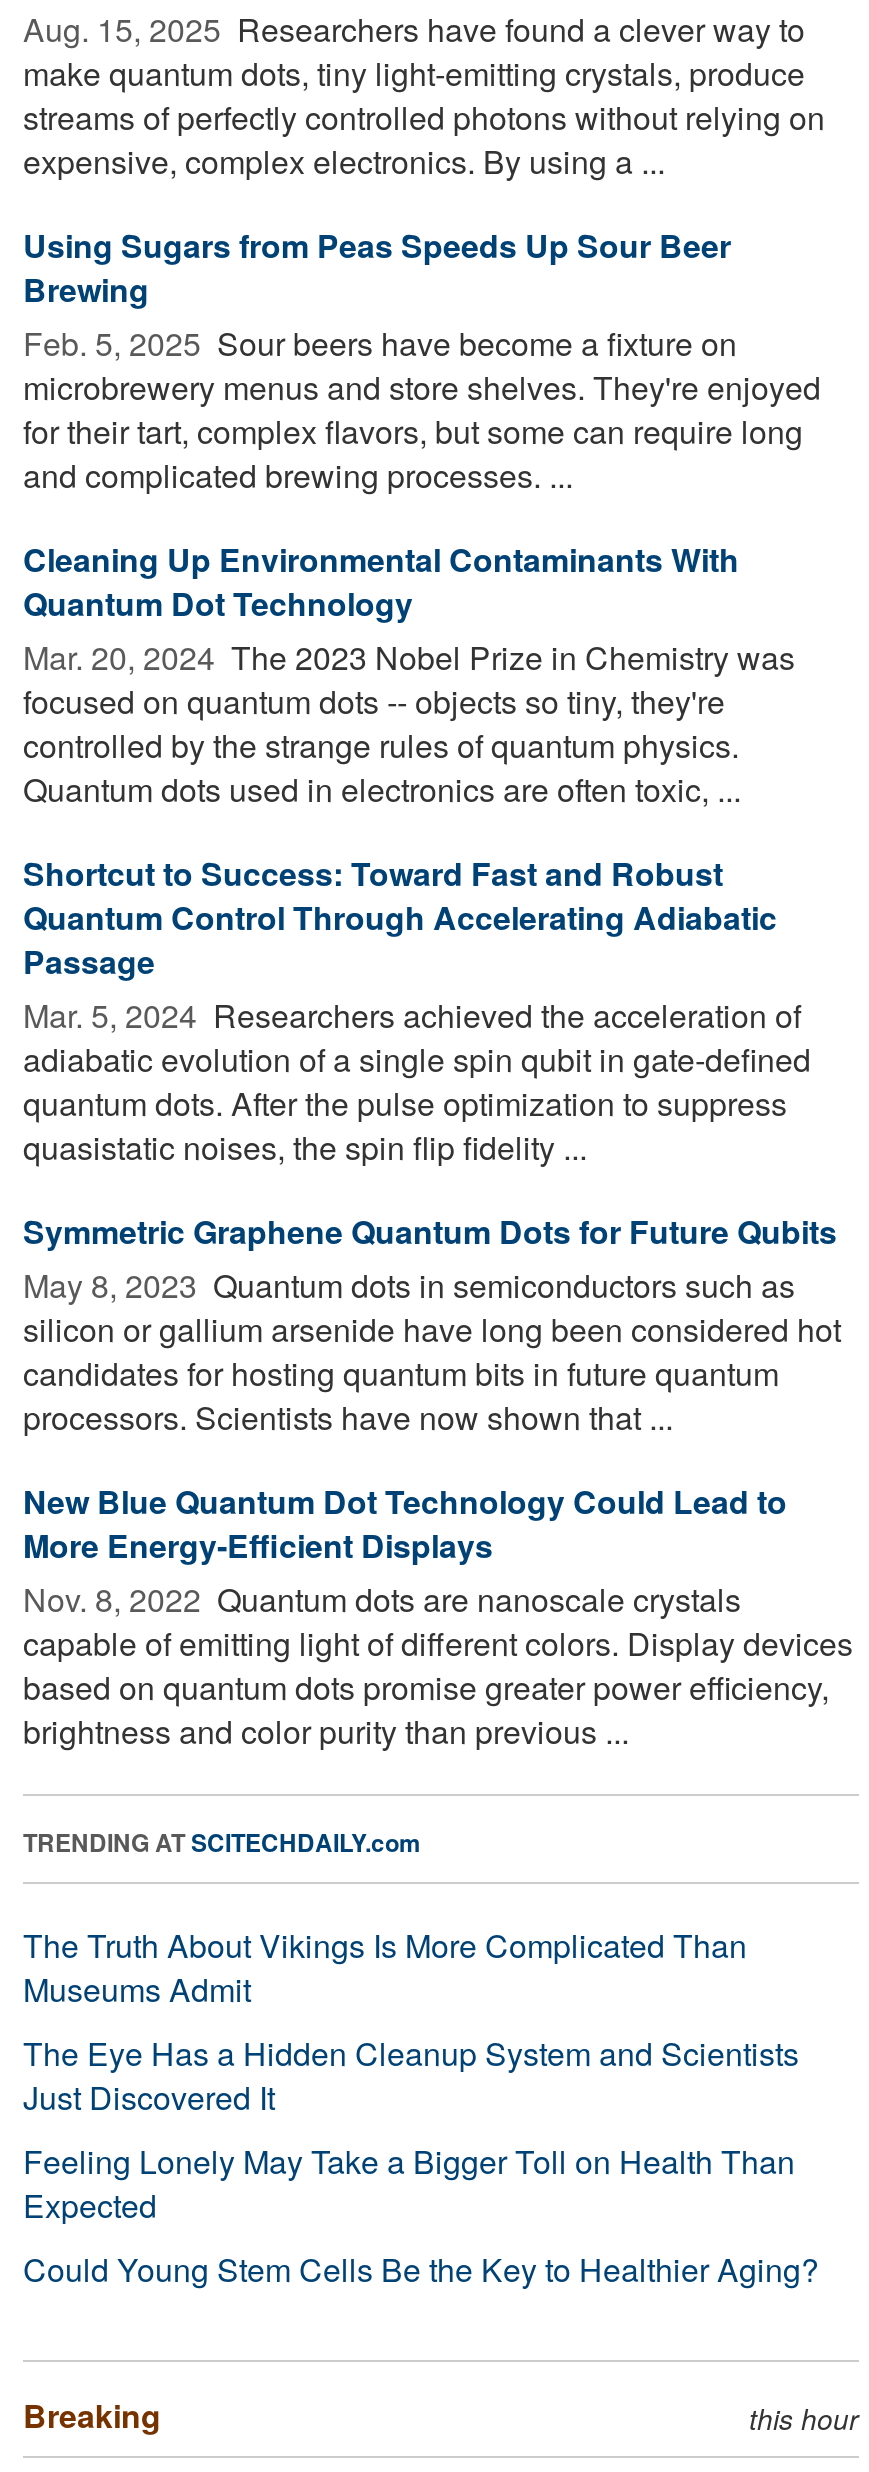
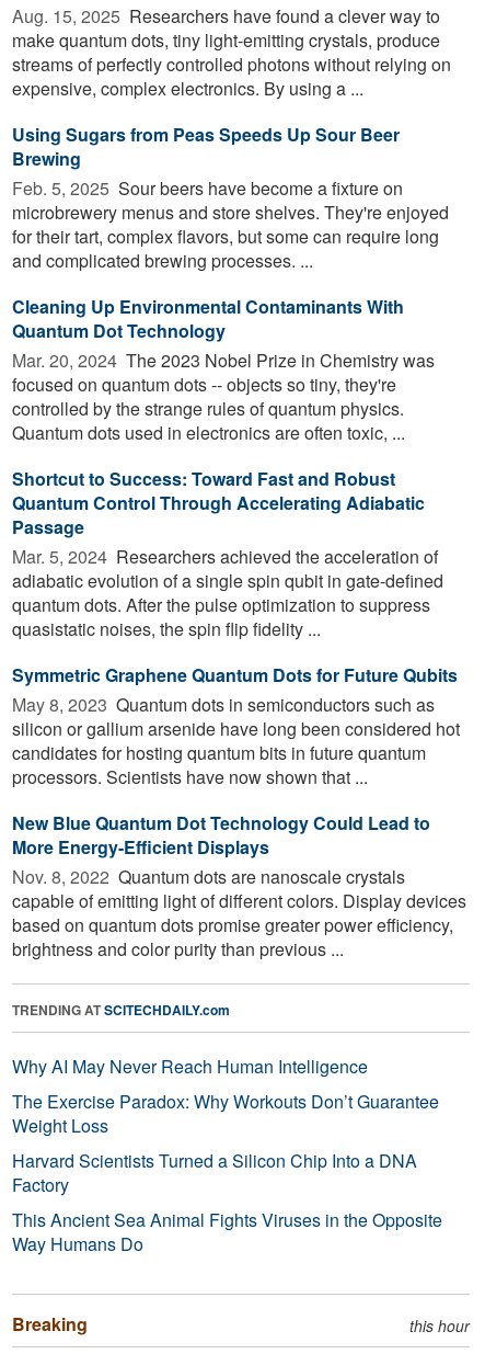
[23,1922,819,2292] The Truth About Vikings Is More Complicated Than | Museums Admit | The Eye Has a Hidden Cleanup System and Scientists | Just Discovered It | Feeling Lonely May Take a Bigger Toll on Health Than | Expected | Could Young Stem Cells Be the Key to Healthier Aging? -> [12,1053,442,1256] Why AI May Never Reach Human Intelligence | The Exercise Paradox: Why Workouts Don’t Guarantee | Weight Loss | Harvard Scientists Turned a Silicon Chip Into a DNA | Factory | This Ancient Sea Animal Fights Viruses in the Opposite | Way Humans Do

